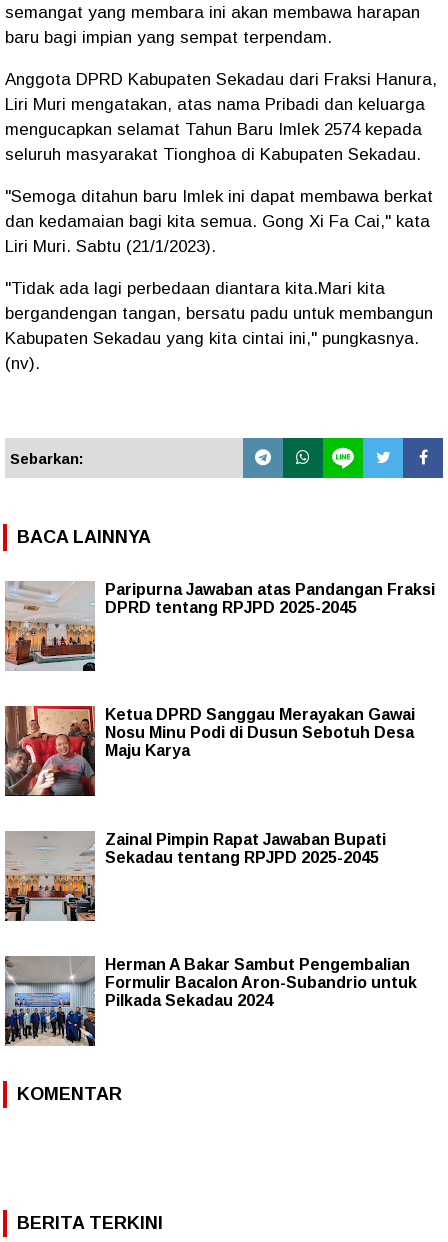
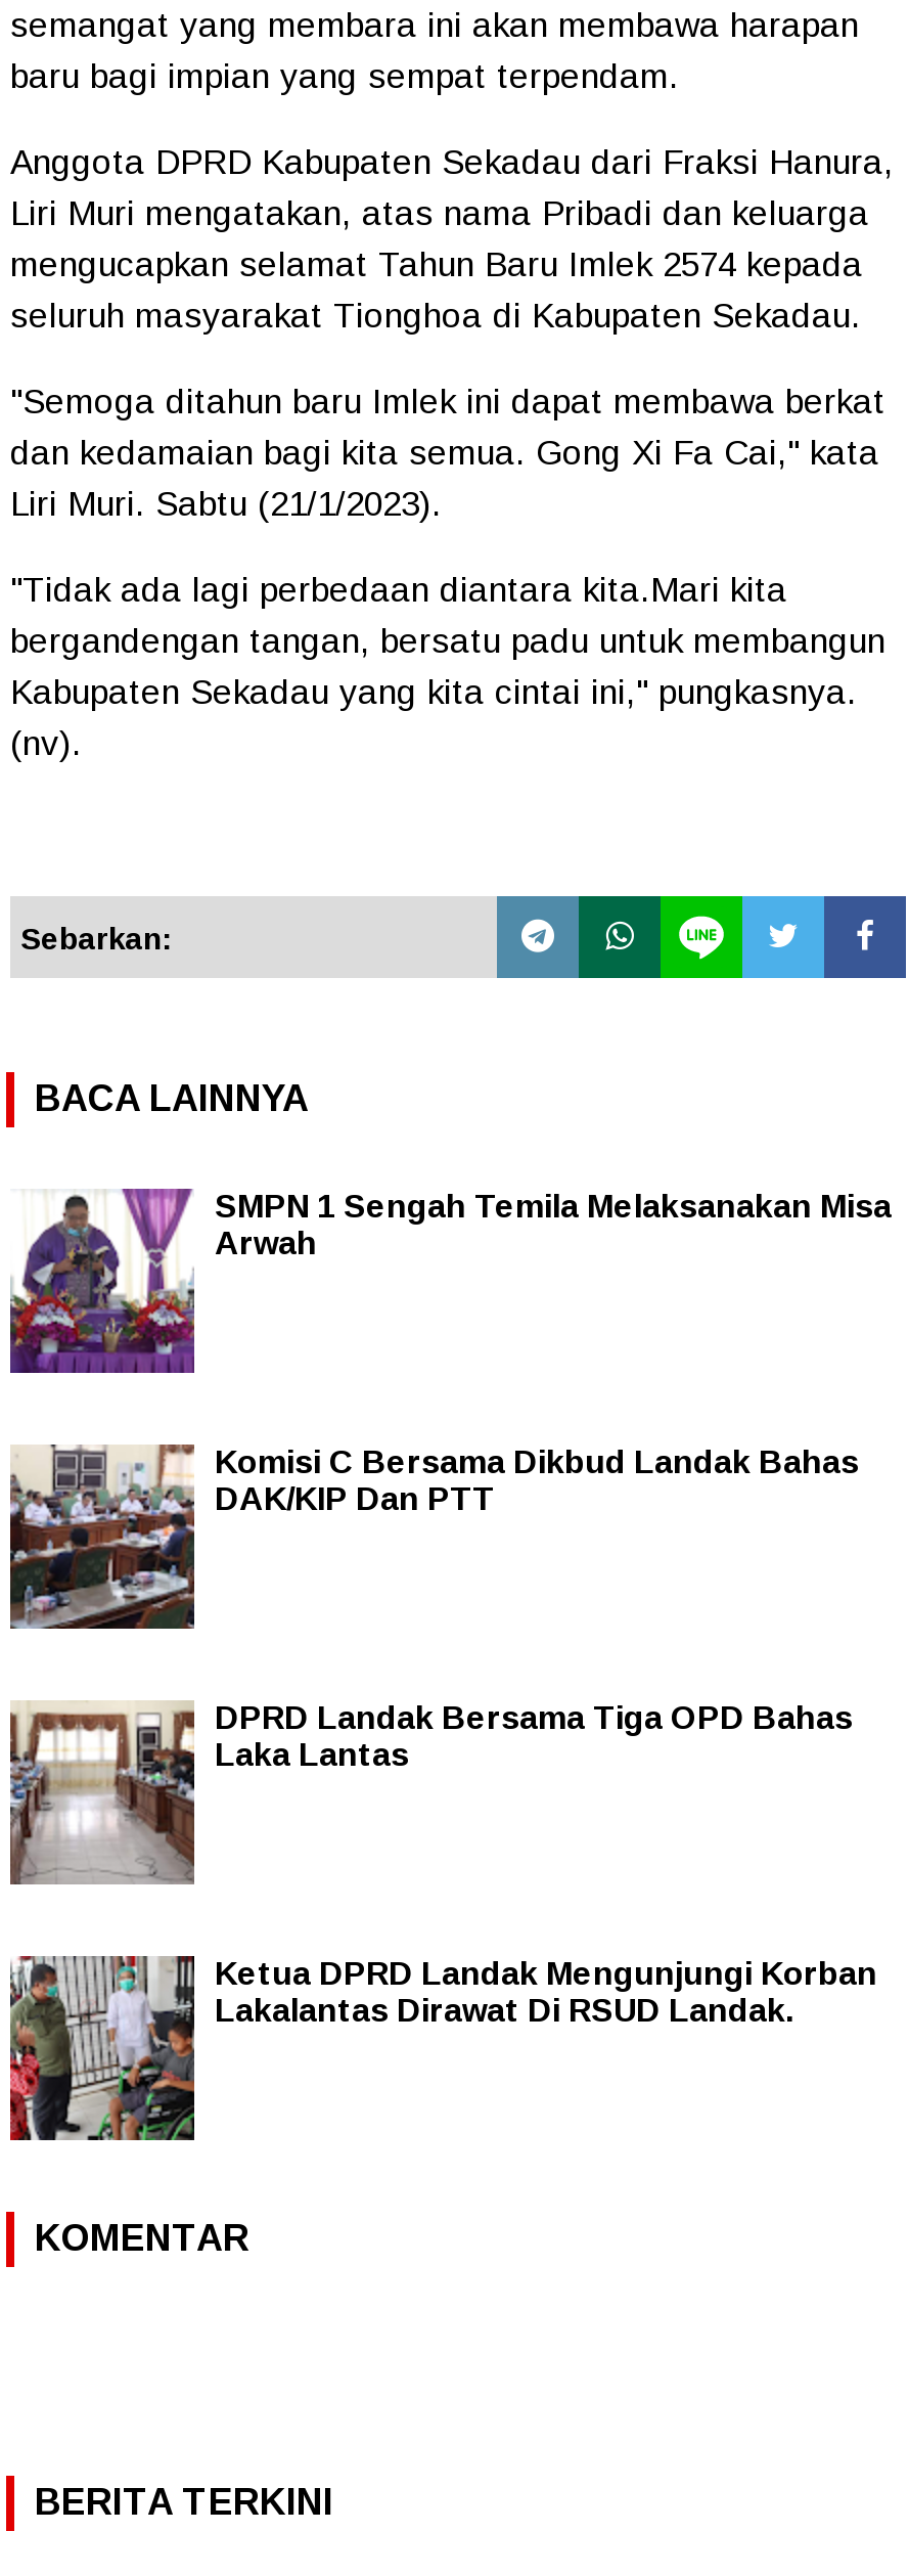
[4,581,435,672] [image] | Paripurna Jawaban atas Pandangan Fraksi | DPRD tentang RPJPD 2025-2045 -> [8,1187,892,1375] [image] | SMPN 1 Sengah Temila Melaksanakan Misa | Arwah
[4,705,415,797] [image] | Ketua DPRD Sanggau Merayakan Gawai | Nosu Minu Podi di Dusun Sebotuh Desa | Maju Karya -> [8,1442,859,1631] [image] | Komisi C Bersama Dikbud Landak Bahas | DAK/KIP Dan PTT
[5,831,386,921] [image] | Zainal Pimpin Rapat Jawaban Bupati | Sekadau tentang RPJPD 2025-2045 -> [10,1700,853,1882] [image] | DPRD Landak Bersama Tiga OPD Bahas | Laka Lantas
[4,955,417,1046] [image] | Herman A Bakar Sambut Pengembalian | Formulir Bacalon Aron-Subandrio untuk | Pilkada Sekadau 2024 -> [8,1954,877,2142] [image] | Ketua DPRD Landak Mengunjungi Korban | Lakalantas Dirawat Di RSUD Landak.

